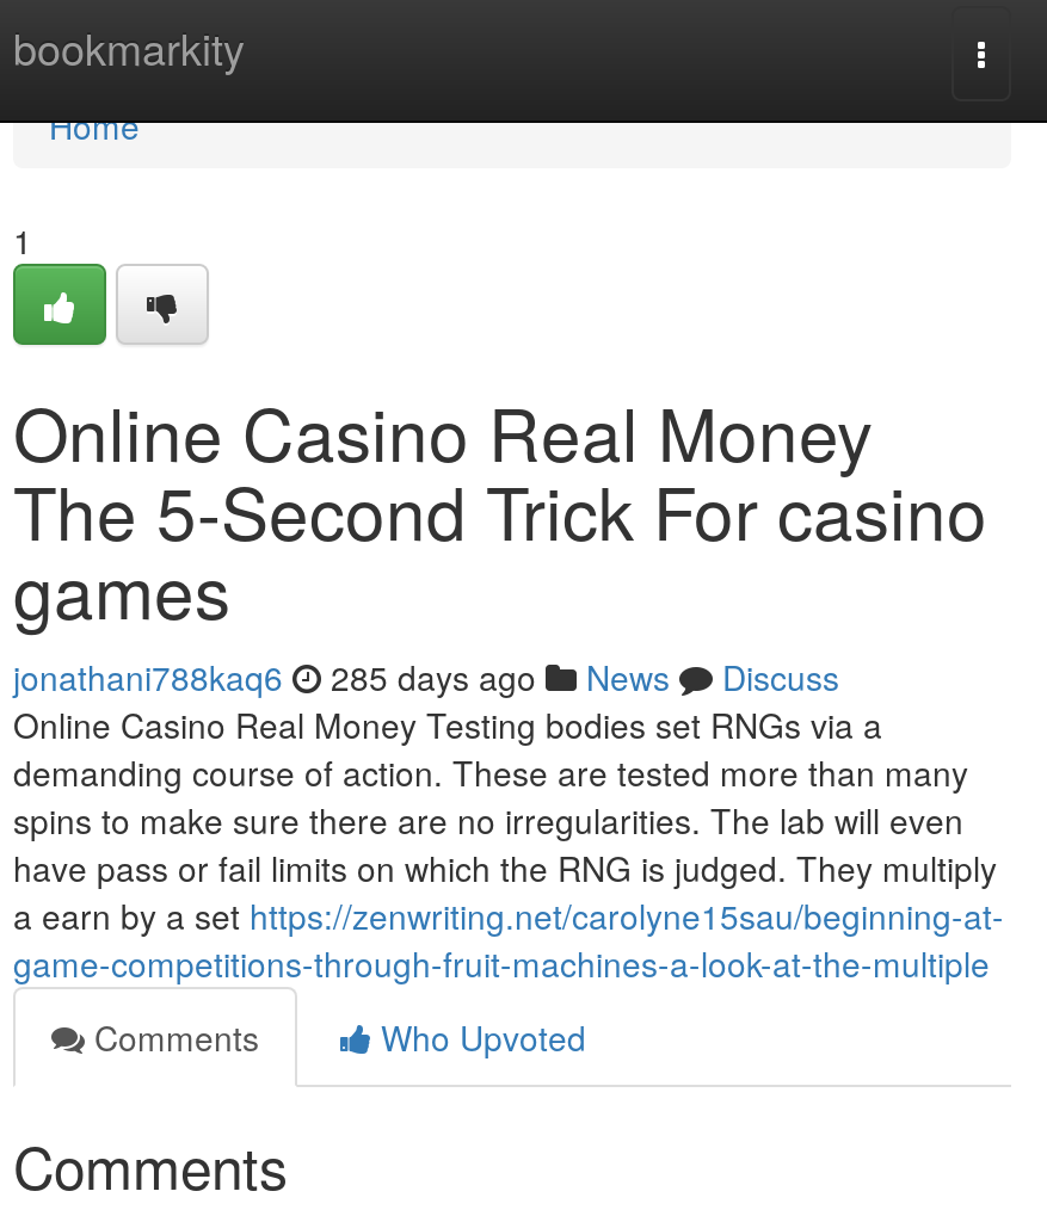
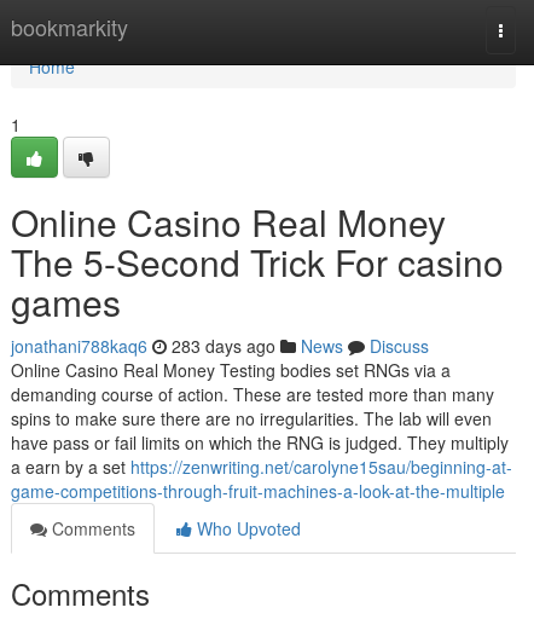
[13,653,839,700] jonathani788kaq6 285 days ago News Discuss -> [11,334,429,358] jonathani788kaq6 283 days ago News Discuss

